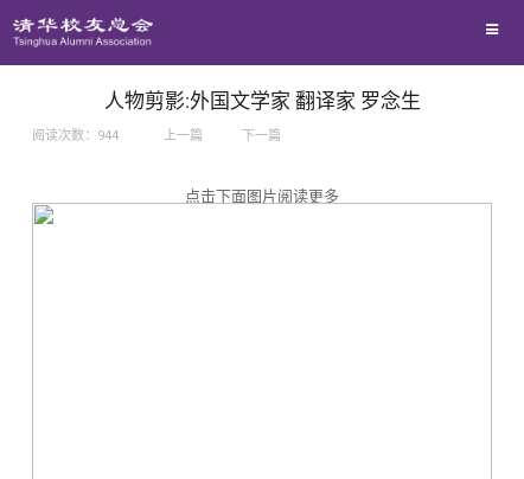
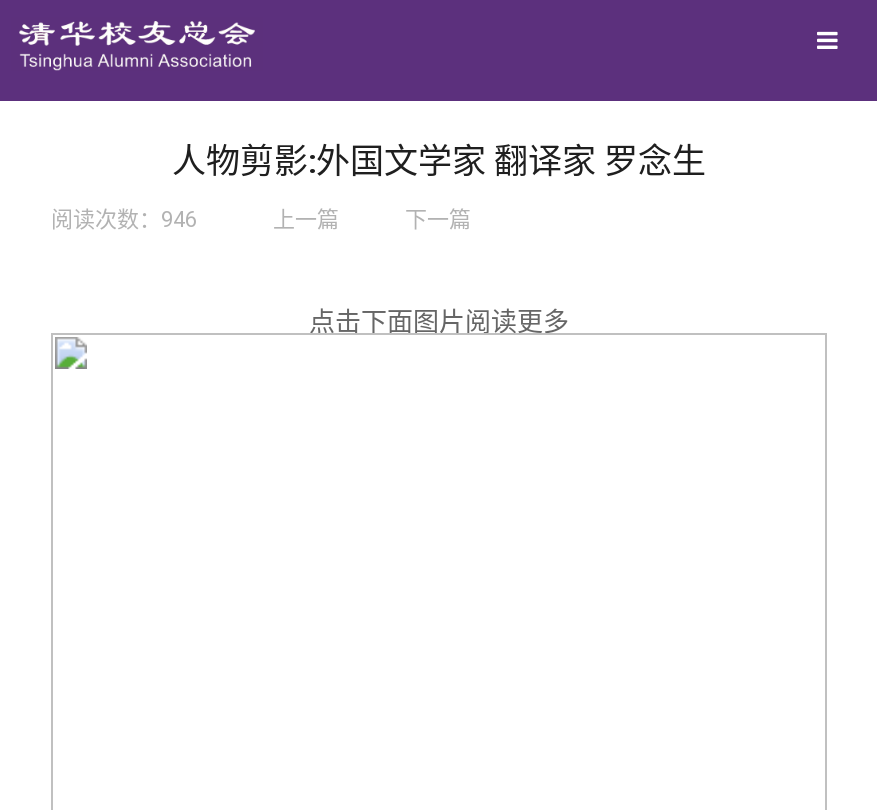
[32,128,119,143] 阅读次数：944 -> [51,207,197,233] 阅读次数：946

